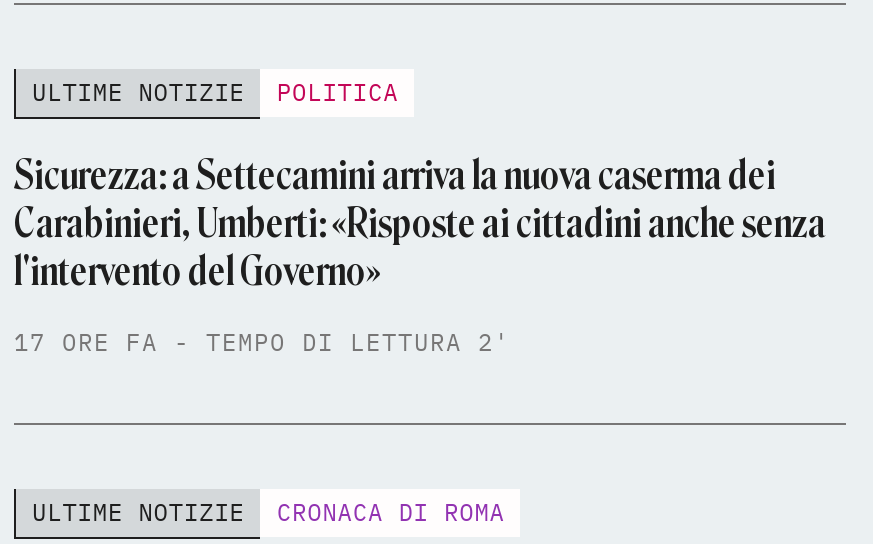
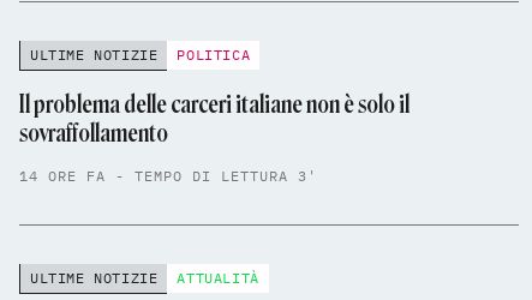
[14,151,826,295] Sicurezza: a Settecamini arriva la nuova caserma dei | Carabinieri, Umberti: «Risposte ai cittadini anche senza | l'intervento del Governo» -> [19,91,410,148] Il problema delle carceri italiane non è solo il | sovraffollamento
[14,327,510,357] 17 ORE FA - TEMPO DI LETTURA 2' -> [19,167,317,185] 14 ORE FA - TEMPO DI LETTURA 3'
[277,497,505,527] CRONACA DI ROMA -> [177,269,259,287] ATTUALITÀ

